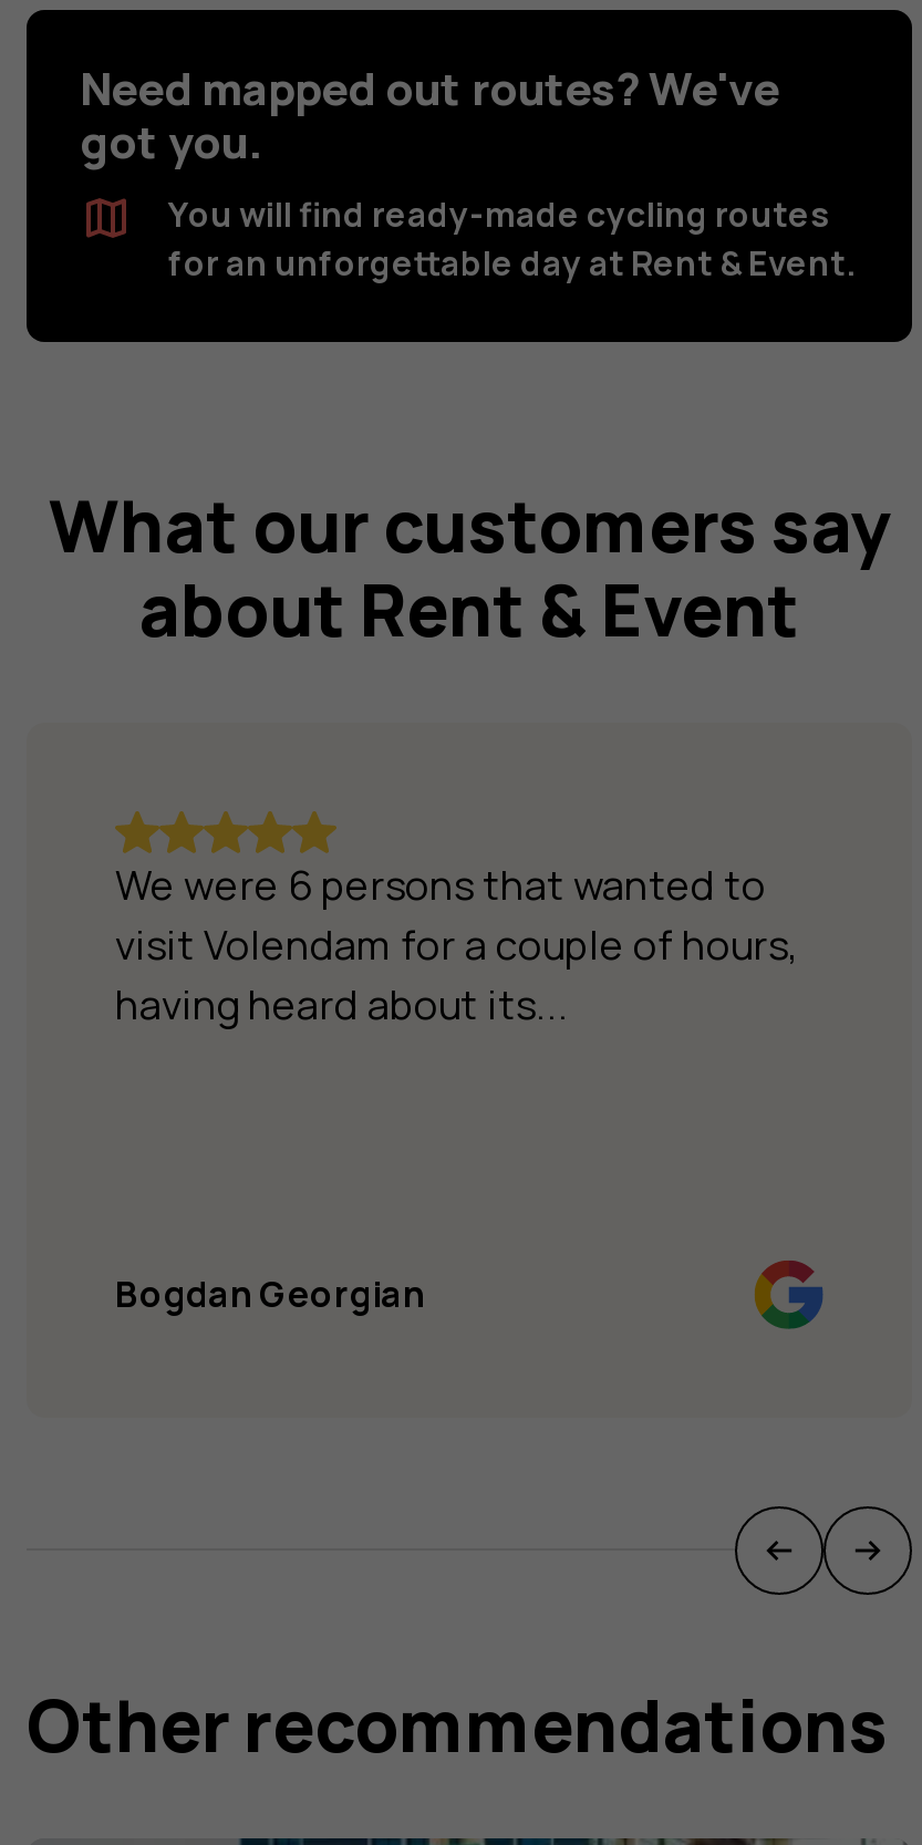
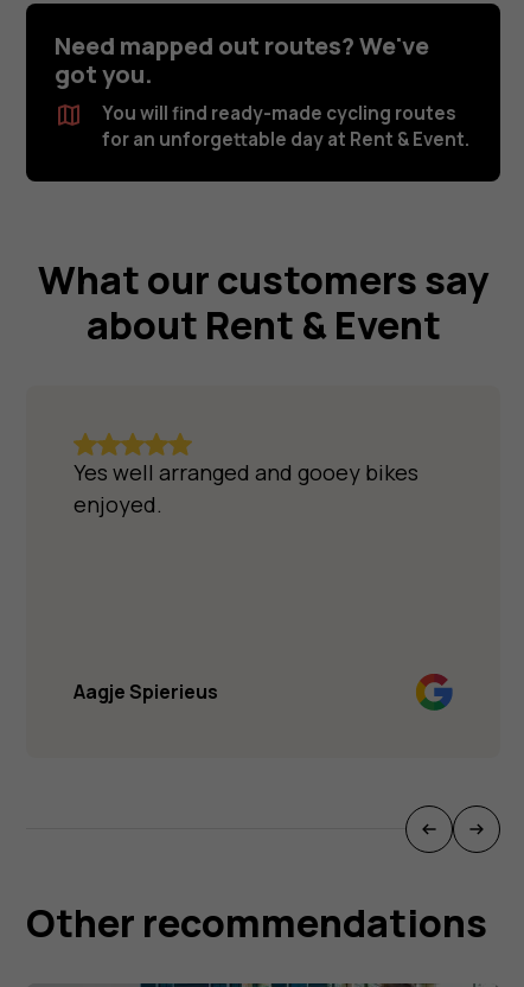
[115,858,797,1030] We were 6 persons that wanted to | visit Volendam for a couple of hours, | having heard about its... -> [74,458,418,518] Yes well arranged and gooey bikes | enjoyed.
[115,1269,425,1318] Bogdan Georgian -> [74,678,218,705] Aagje Spierieus

